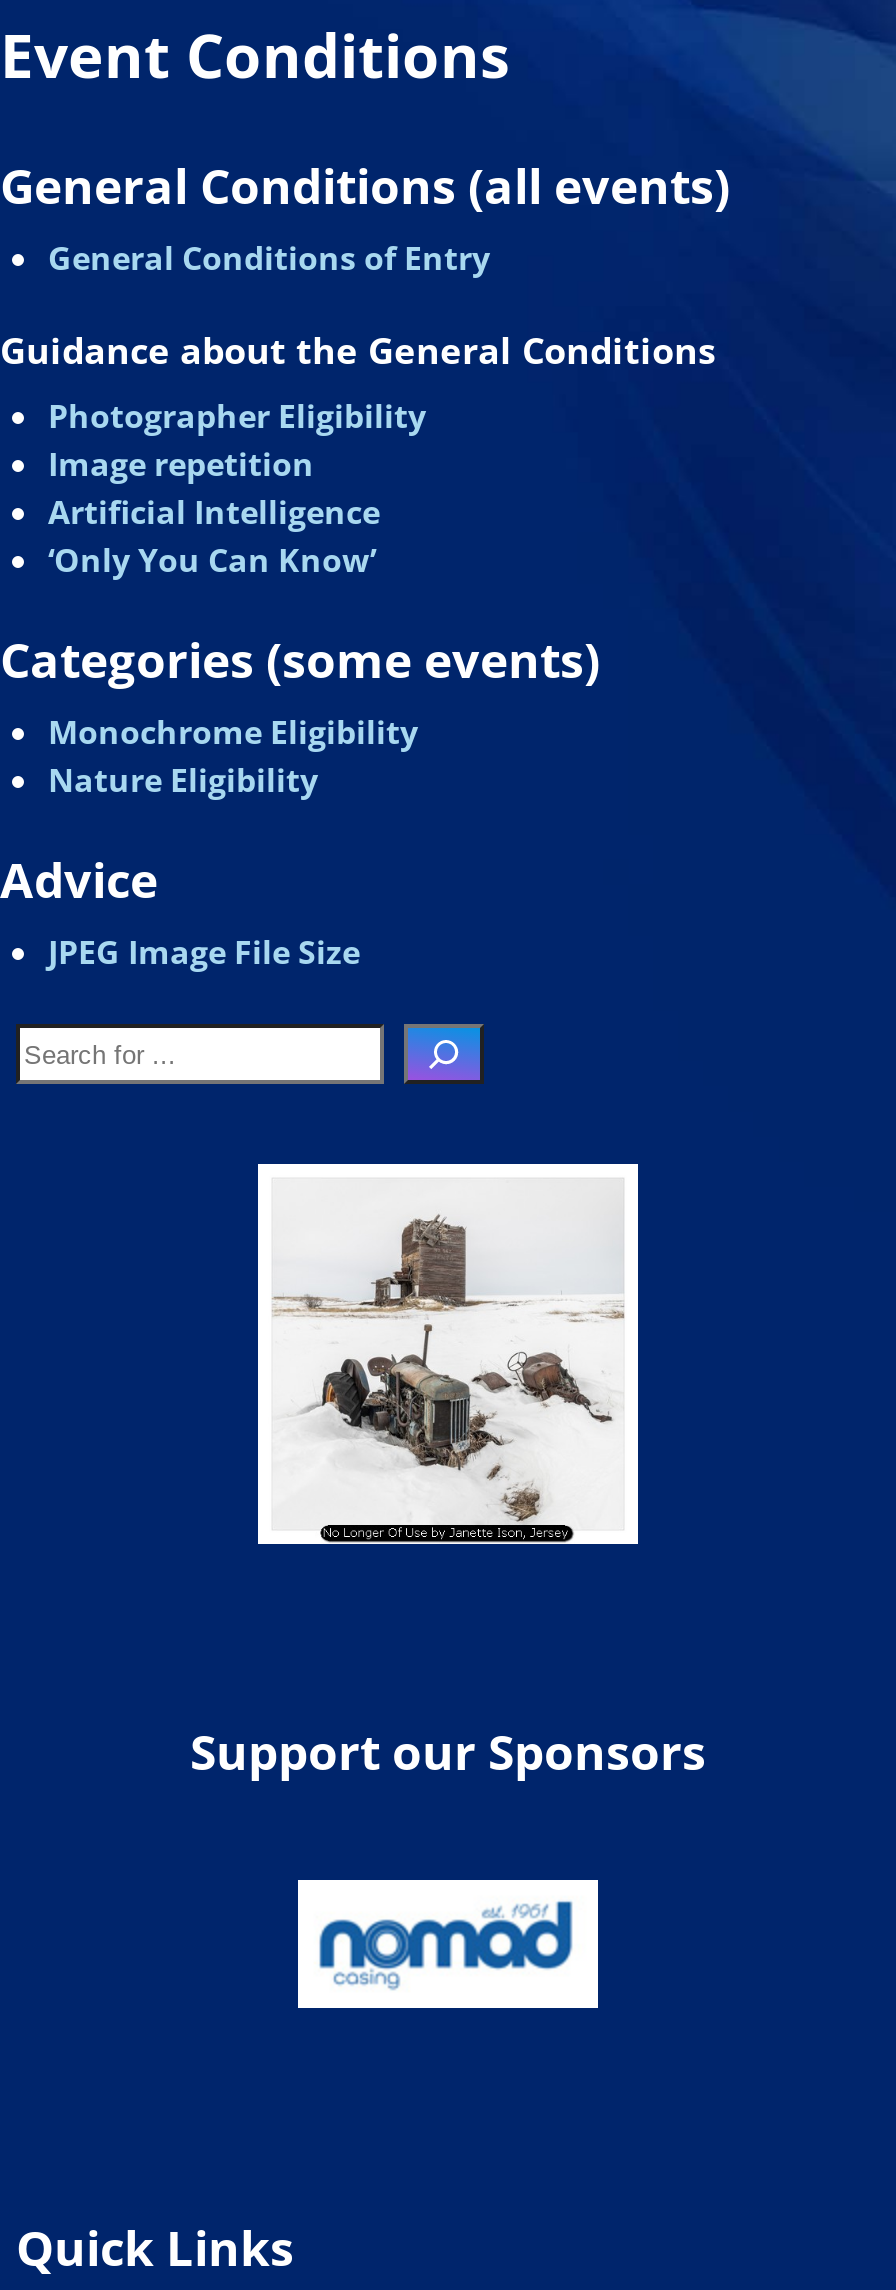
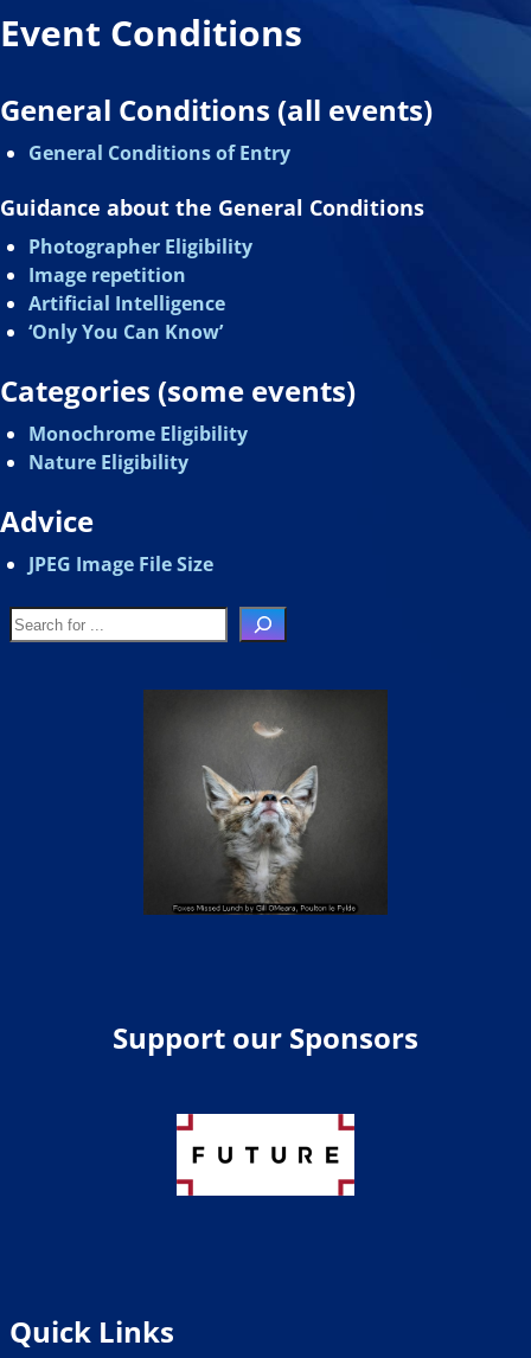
[244,1162,652,1546] [image] -> [143,688,388,916] [image]
[296,1878,600,2018] [image] -> [175,1113,356,1197] [image]

